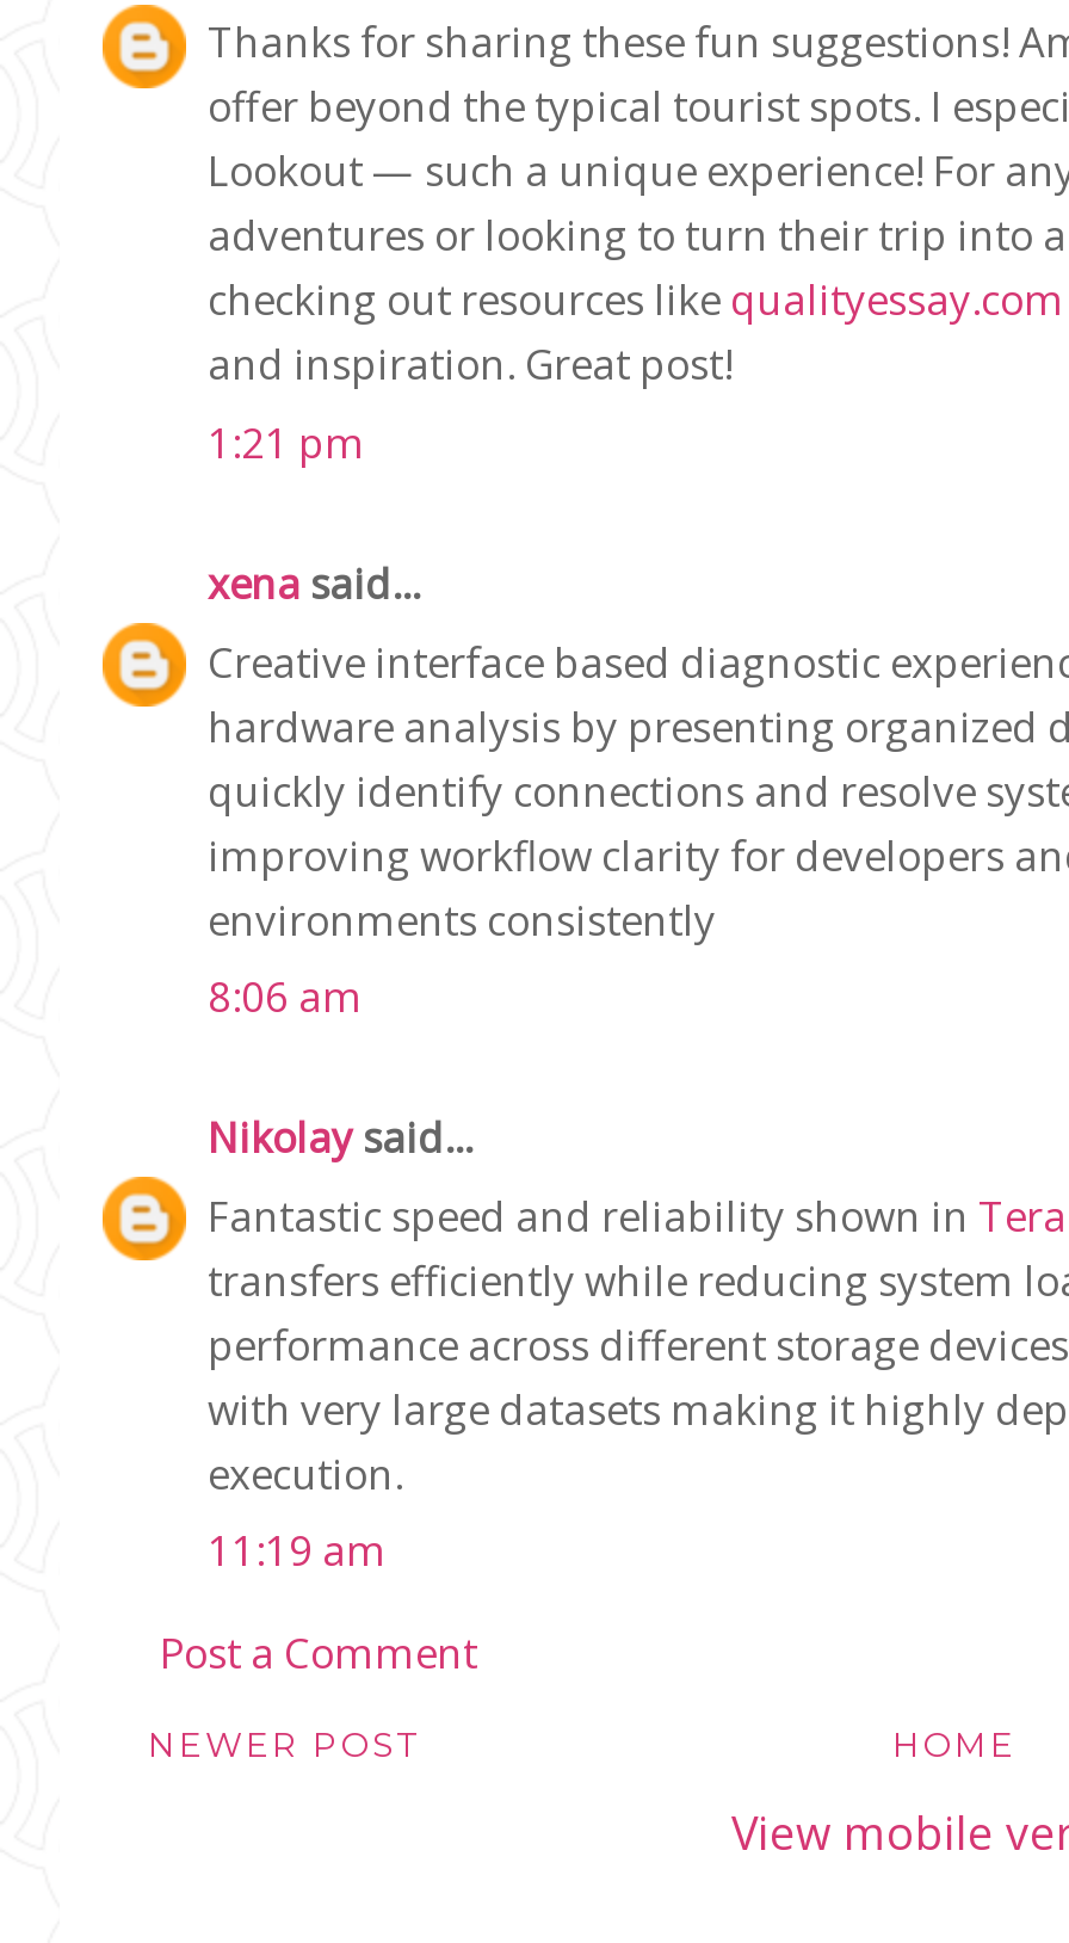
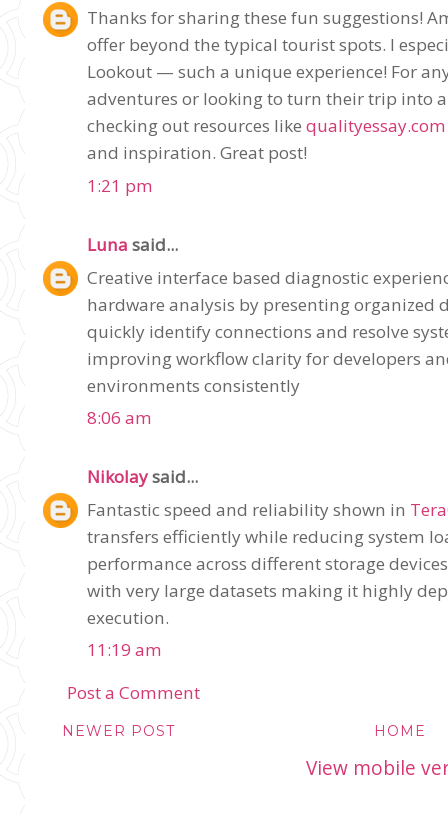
[208,556,420,611] xena said... -> [87,233,178,256] Luna said...

